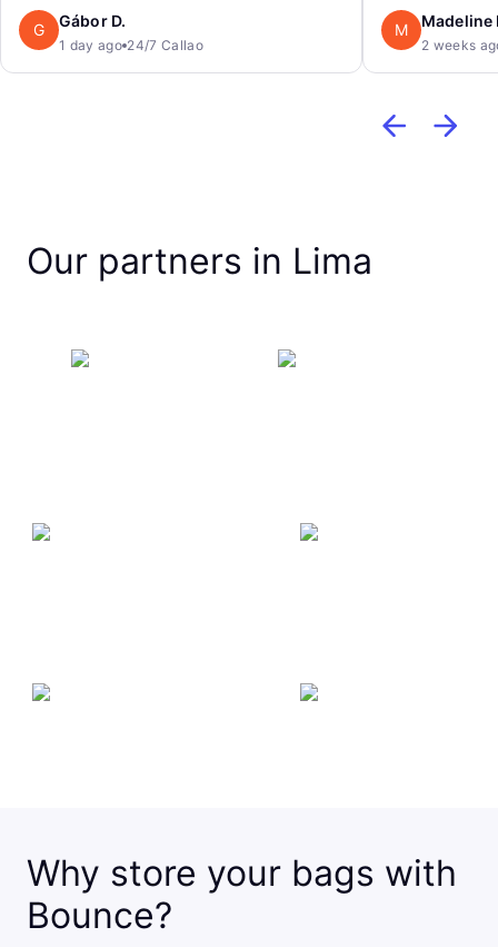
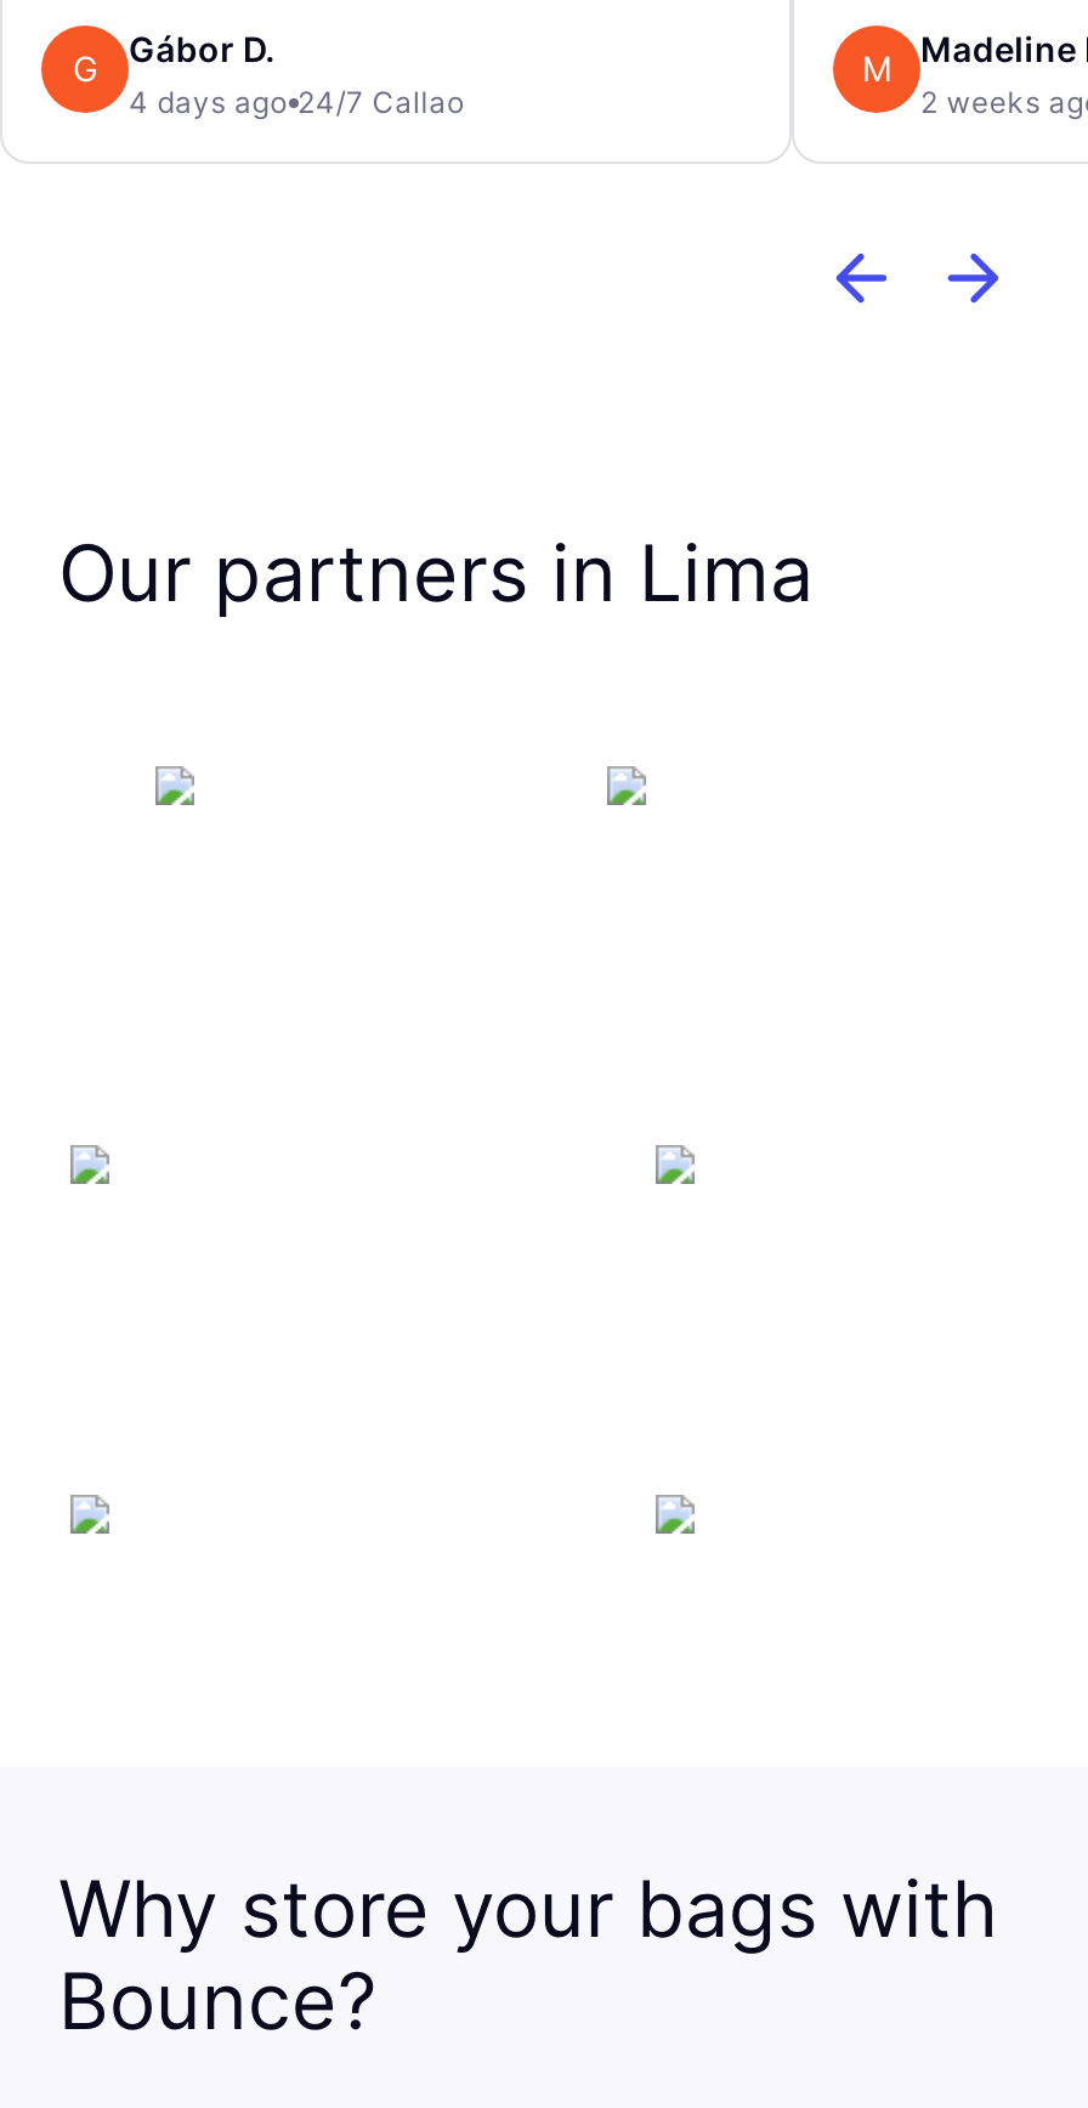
[59,37,203,53] 1 day ago 24/7 Callao -> [129,84,465,120] 4 days ago 24/7 Callao

